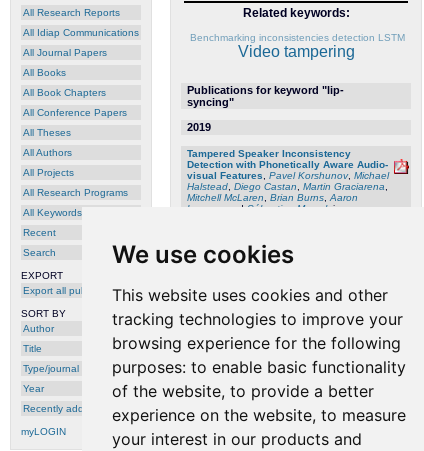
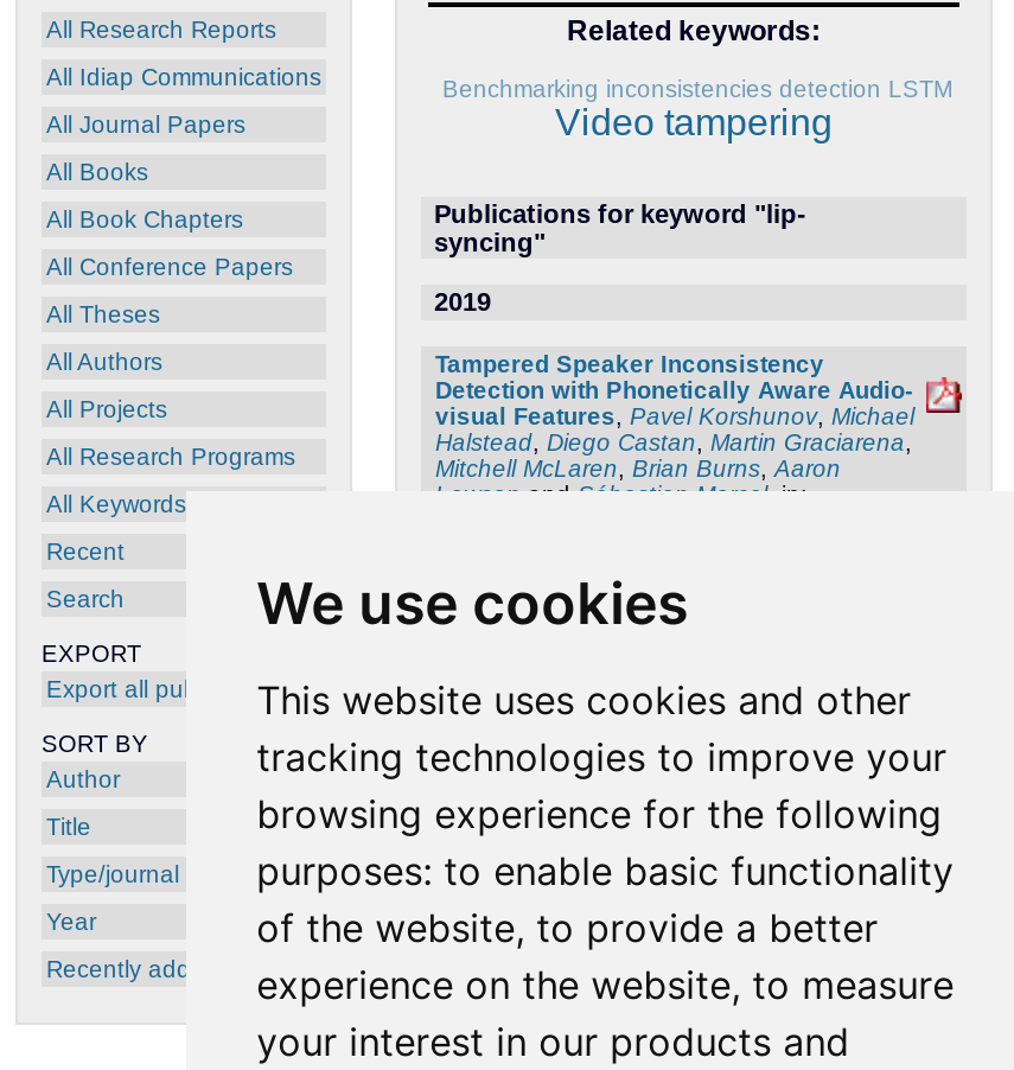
[21,426,66,437] myLOGIN -> none

